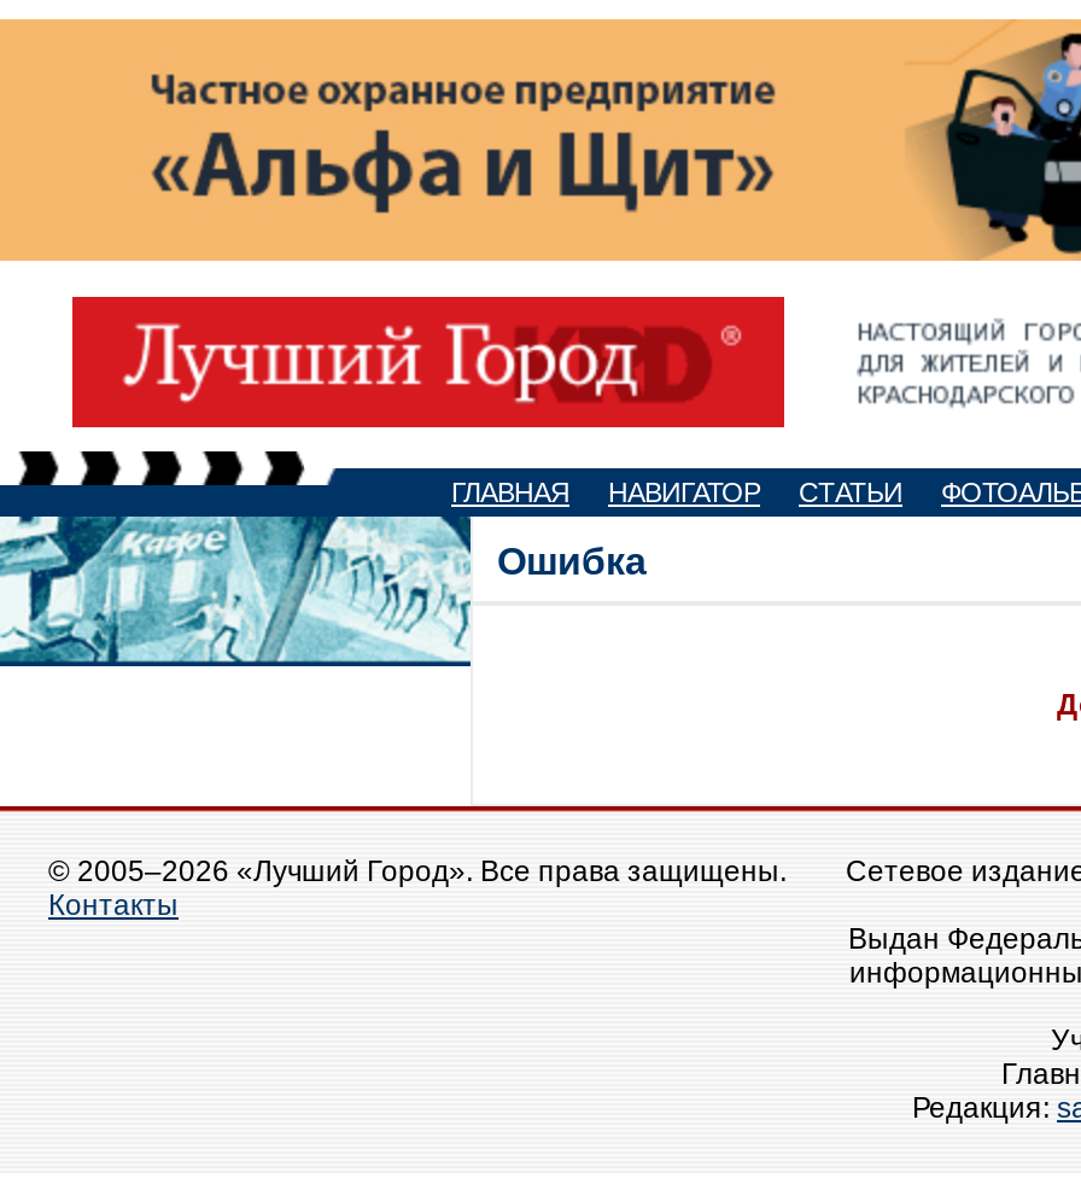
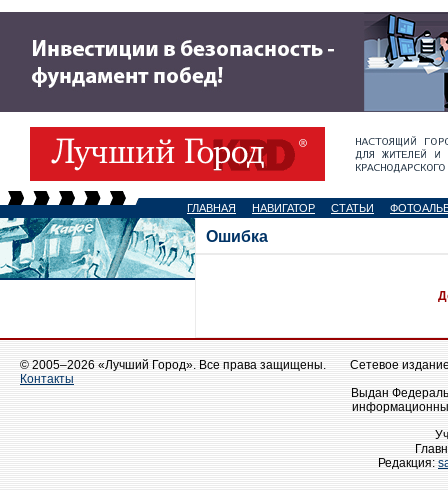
[7,17,1074,263] [image] -> [3,11,445,113] [image]

